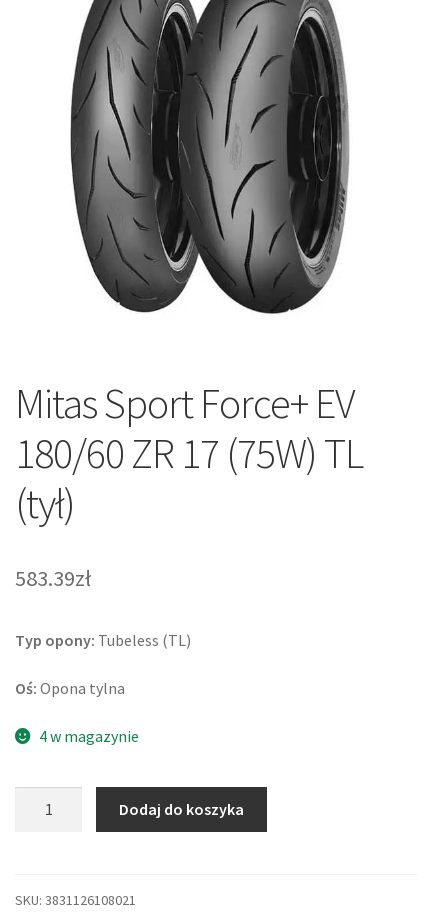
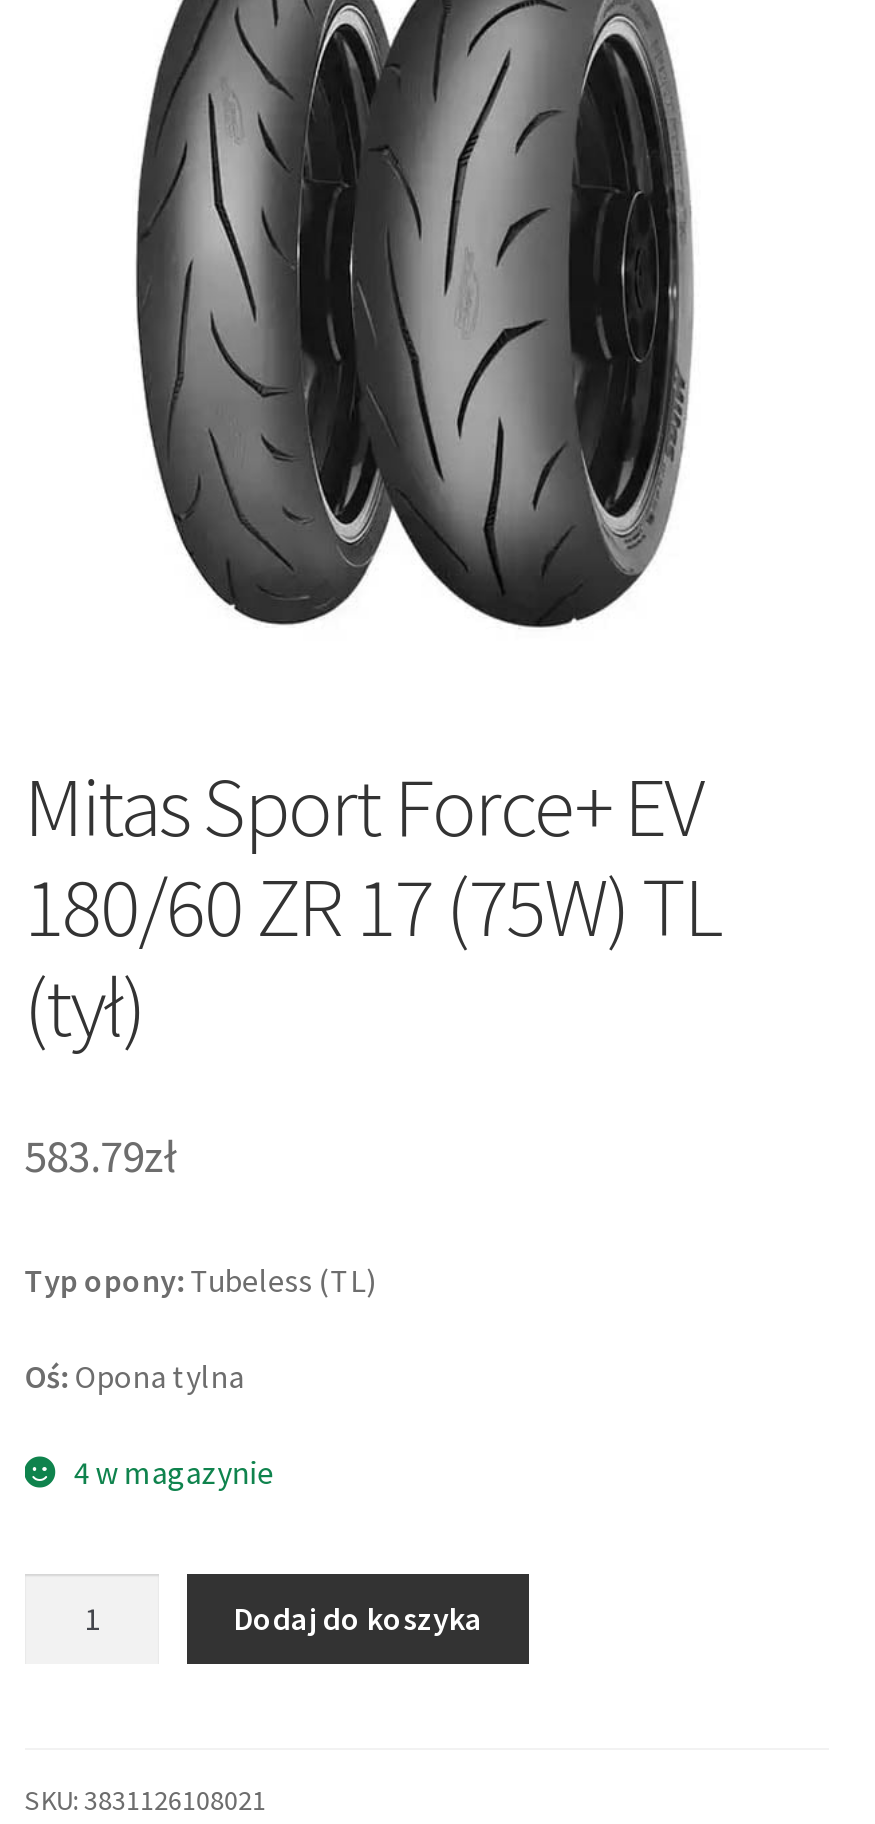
[15,564,91,592] 583.39zł -> [24,1129,176,1185] 583.79zł

